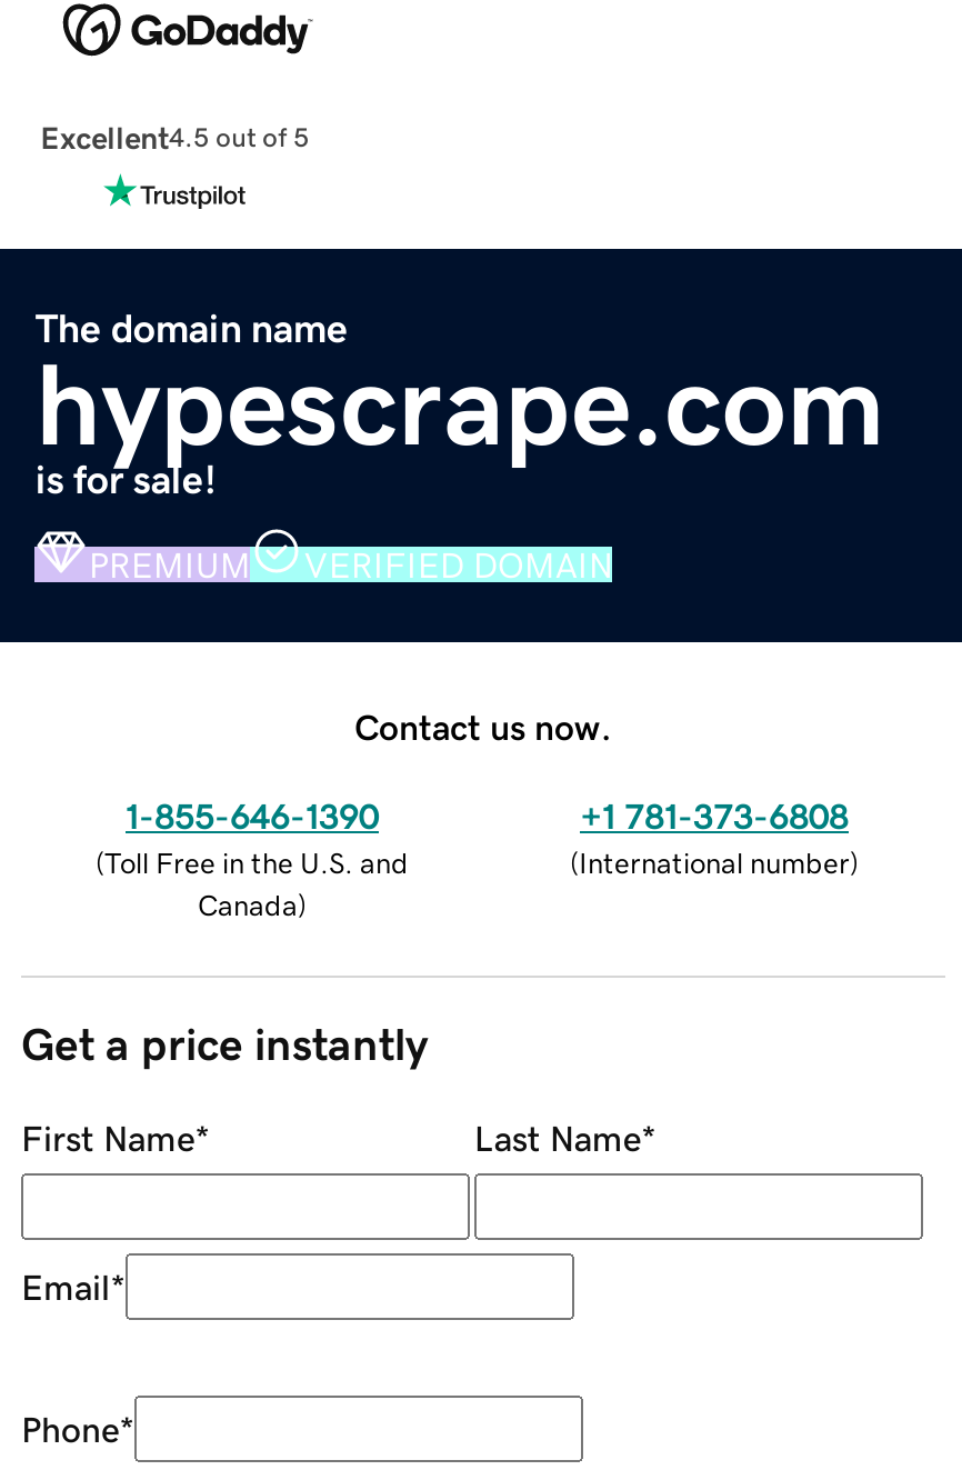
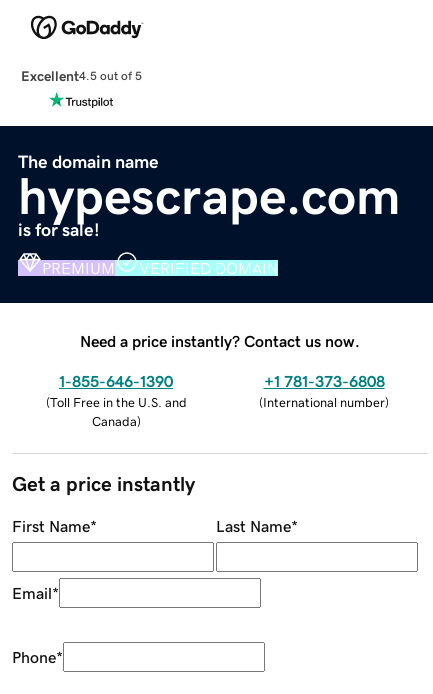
[354,708,612,744] Contact us now. -> [80,333,360,349] Need a price instantly? Contact us now.

